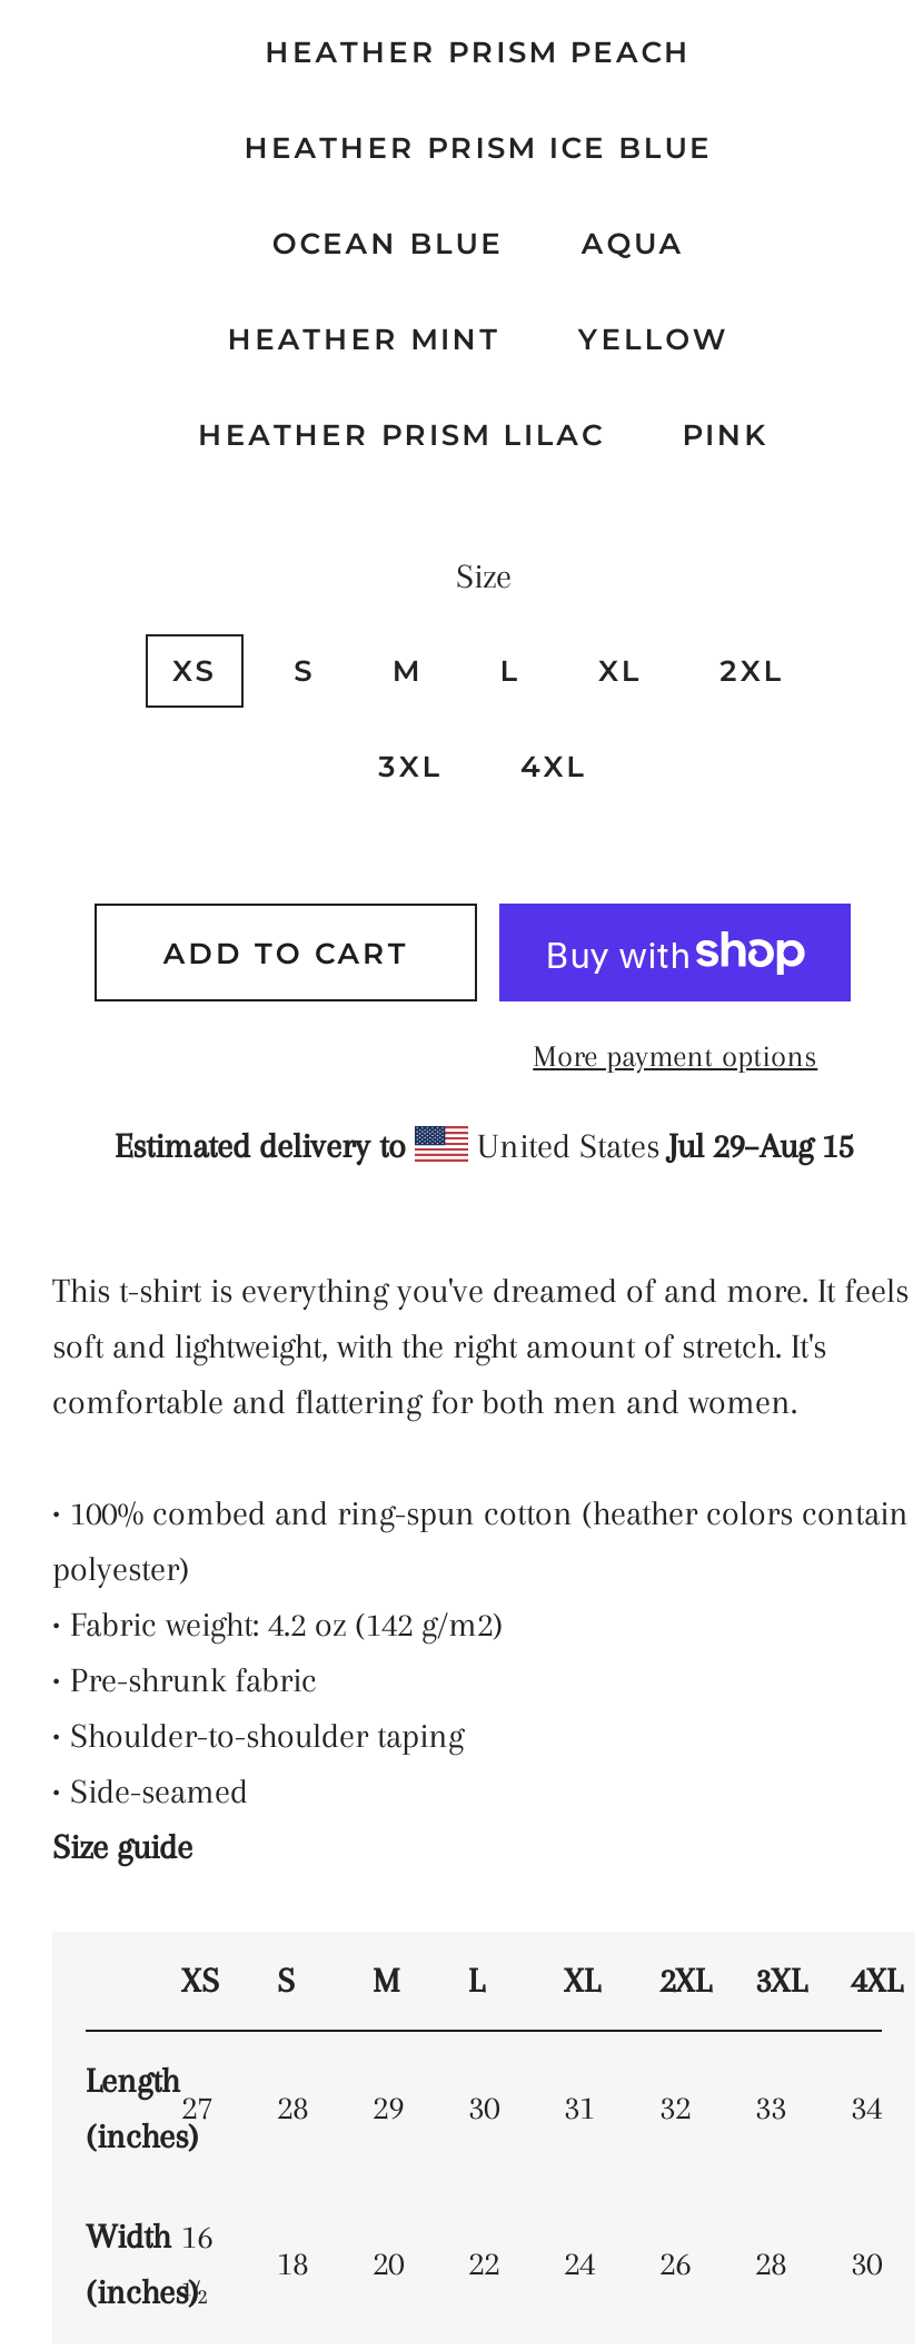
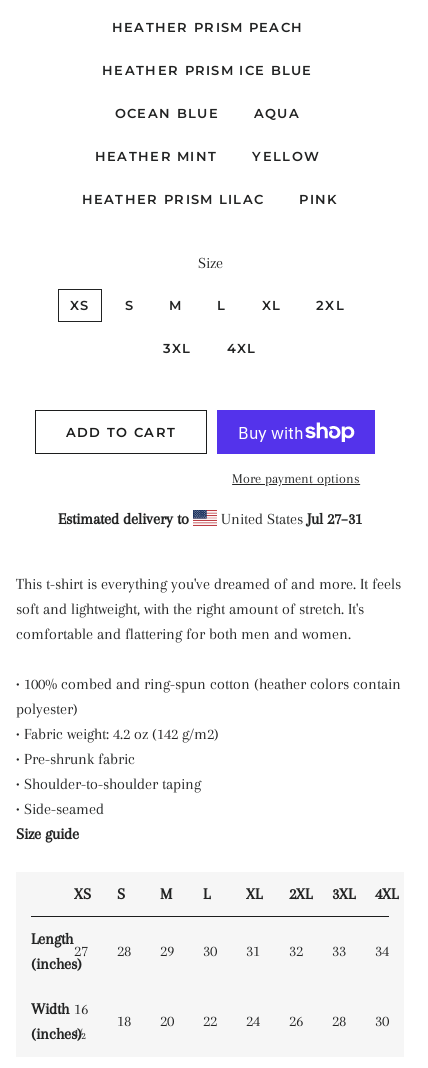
[468,1126,853,1166] United States Jul 29–Aug 15 -> [217,510,362,528] United States Jul 27–31

